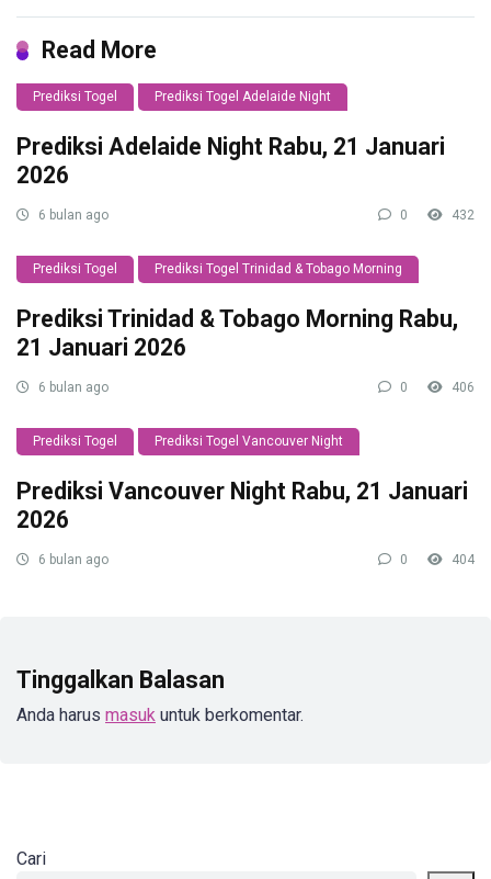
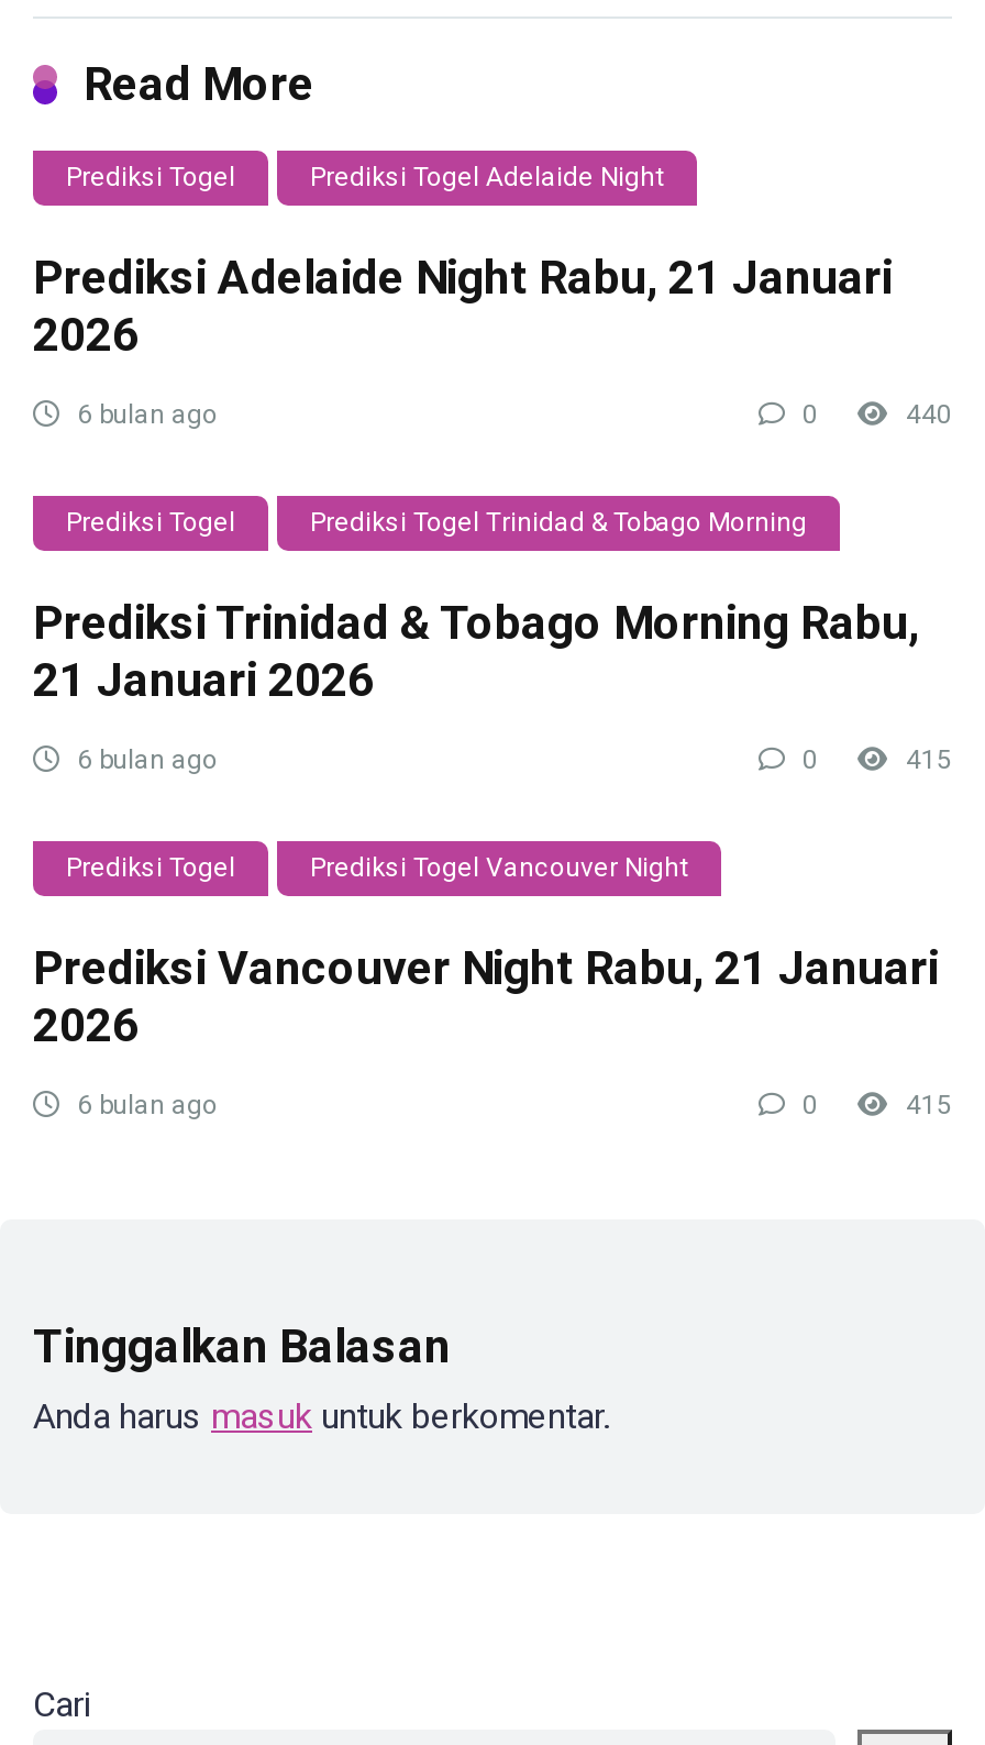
[448,207,475,223] 432 -> [899,399,952,430] 440
[448,380,475,395] 406 -> [899,744,952,775] 415
[448,552,475,567] 404 -> [899,1089,952,1120] 415

